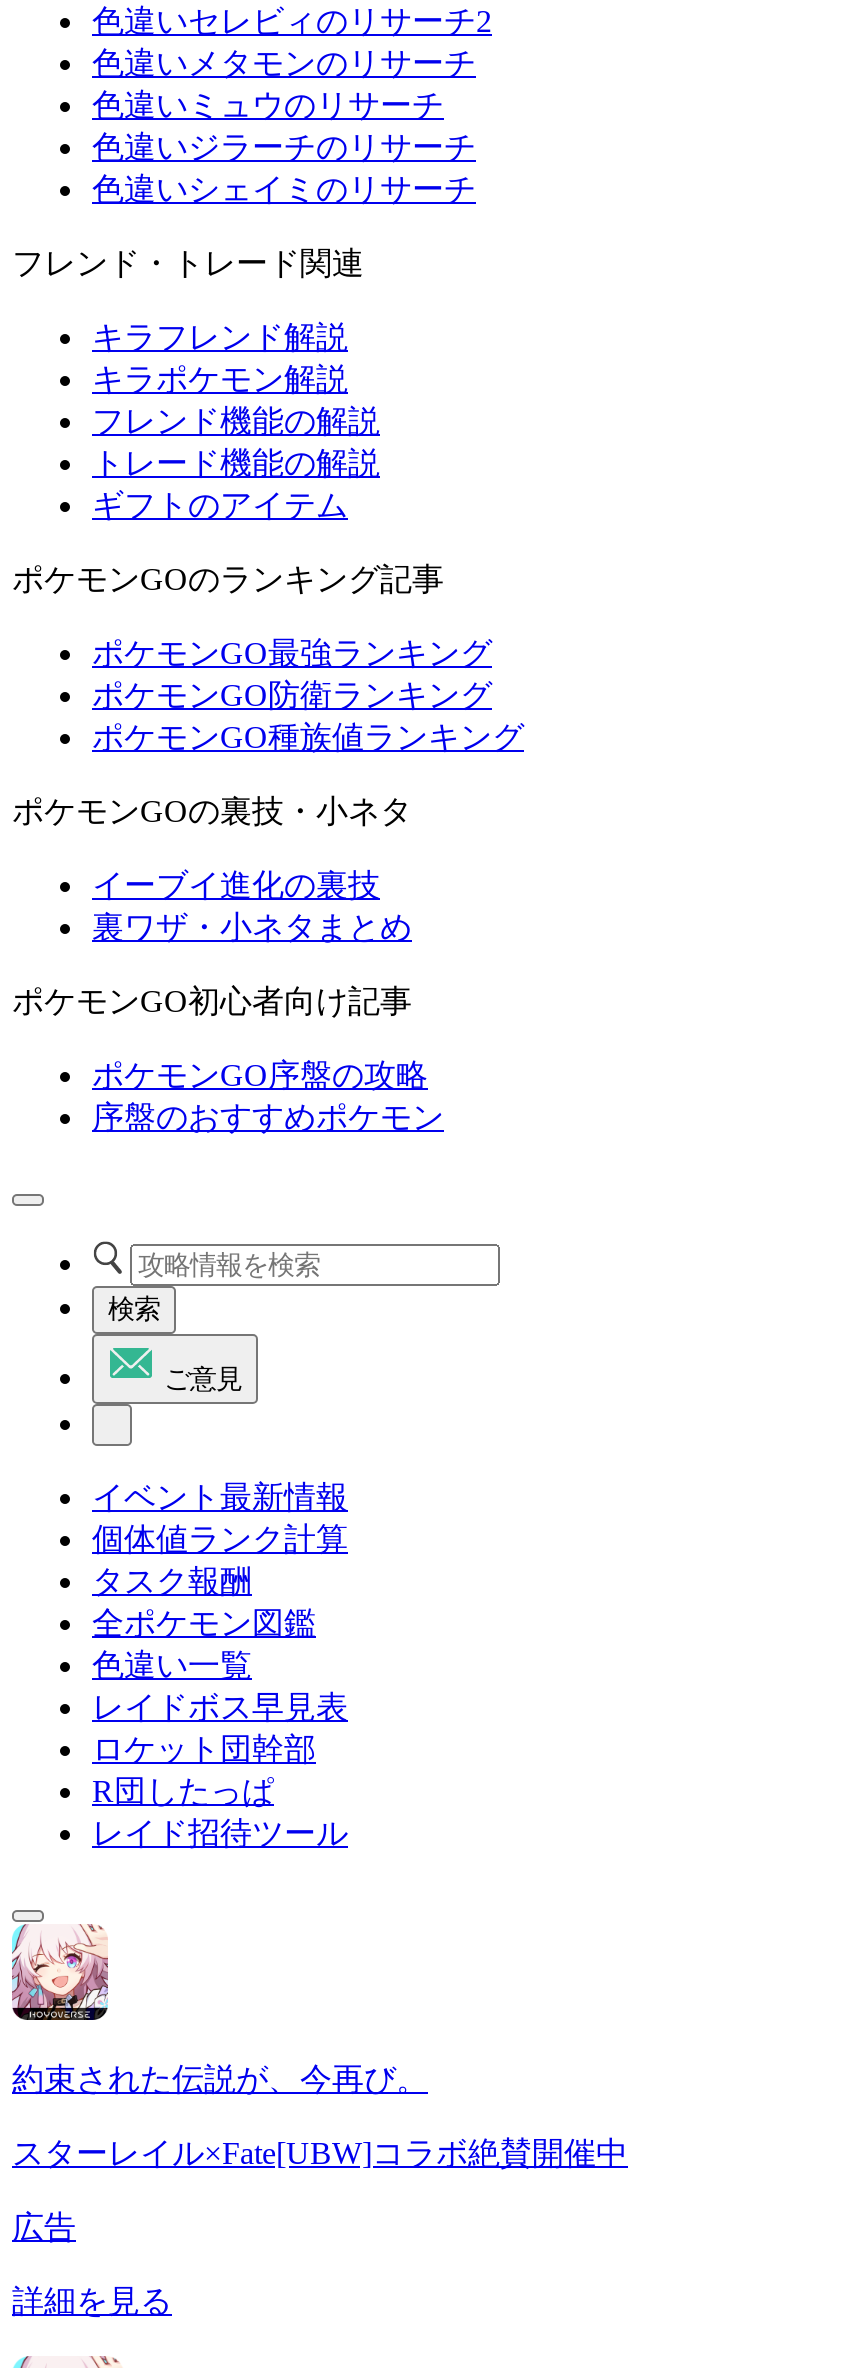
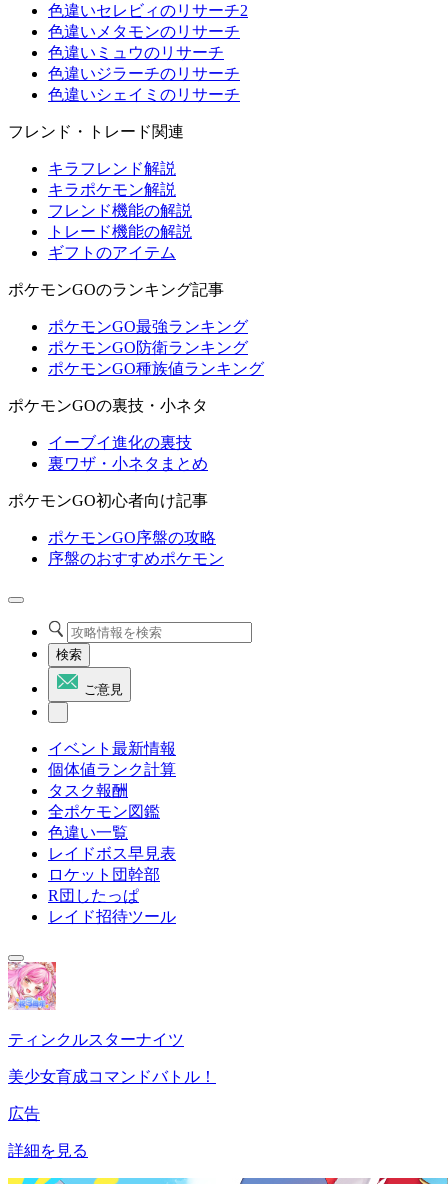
[10,1922,428,2096] [image] | 約束された伝説が、今再び。 -> [7,961,184,1048] [image] | ティンクルスターナイツ
[12,2136,628,2170] スターレイル×Fate[UBW]コラボ絶賛開催中 -> [8,1068,216,1085] 美少女育成コマンドバトル！

